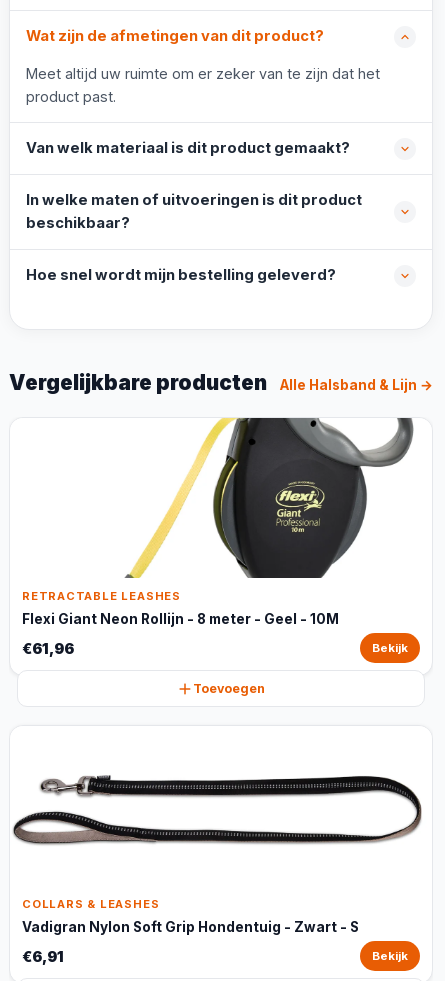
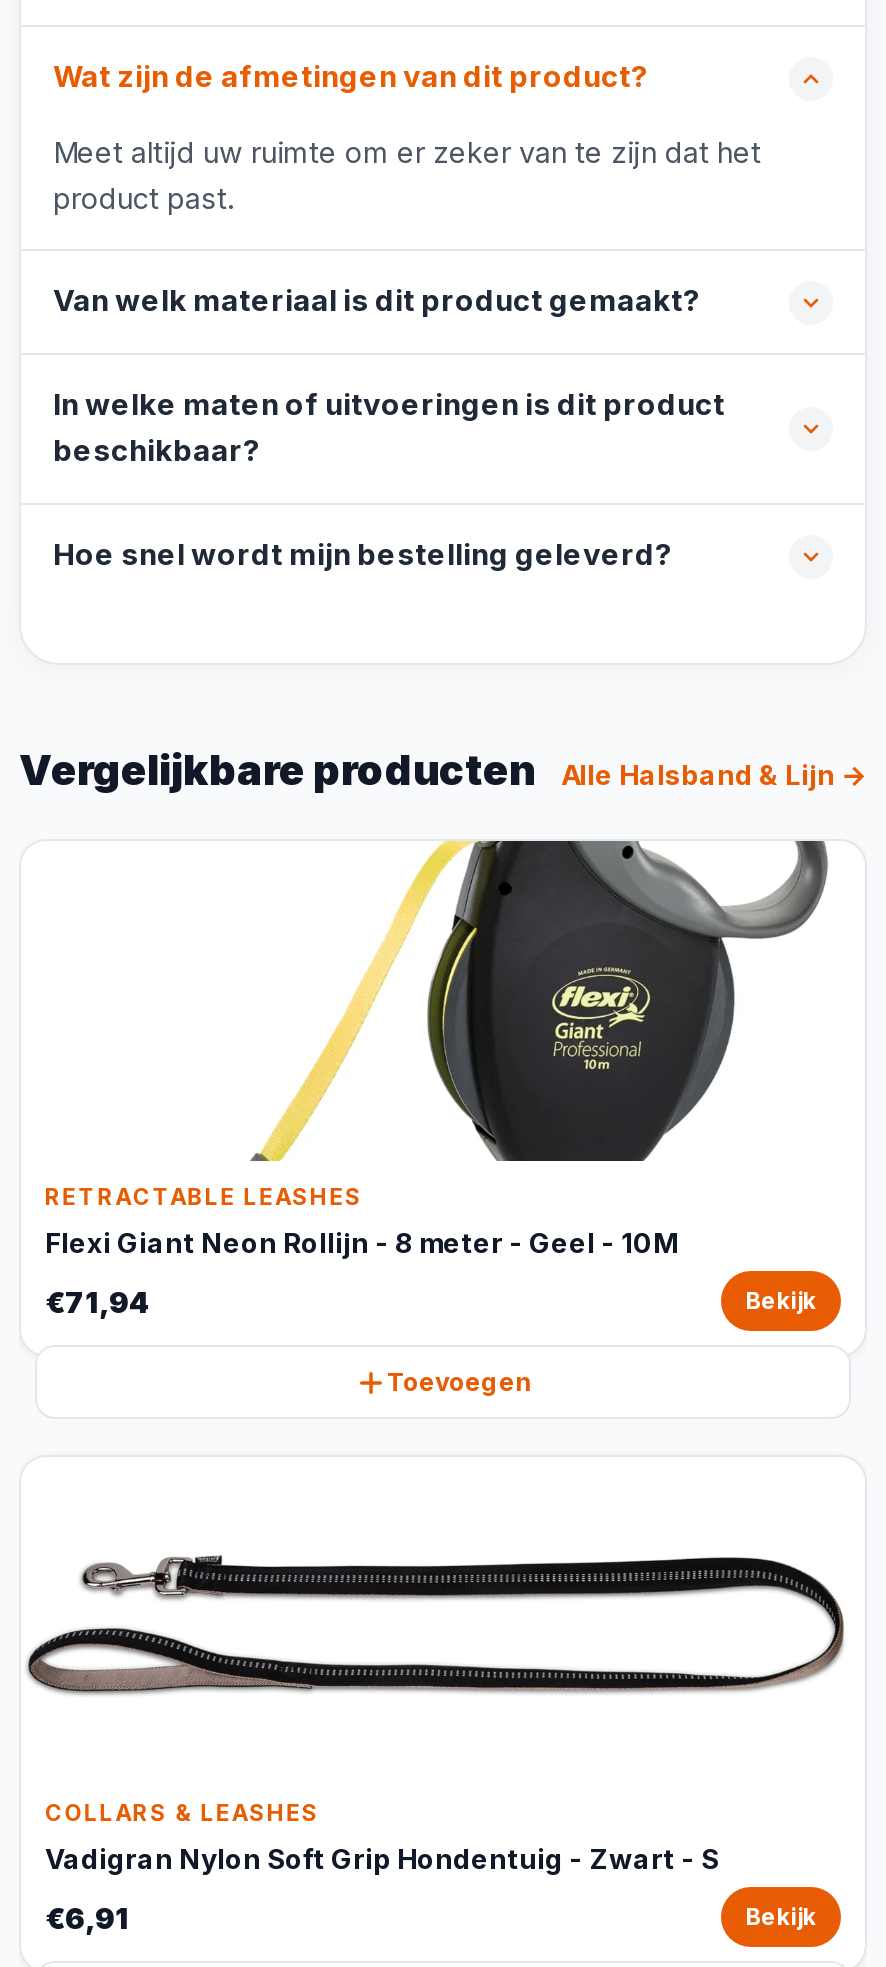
[22,639,74,656] €61,96 -> [45,1284,151,1318] €71,94

